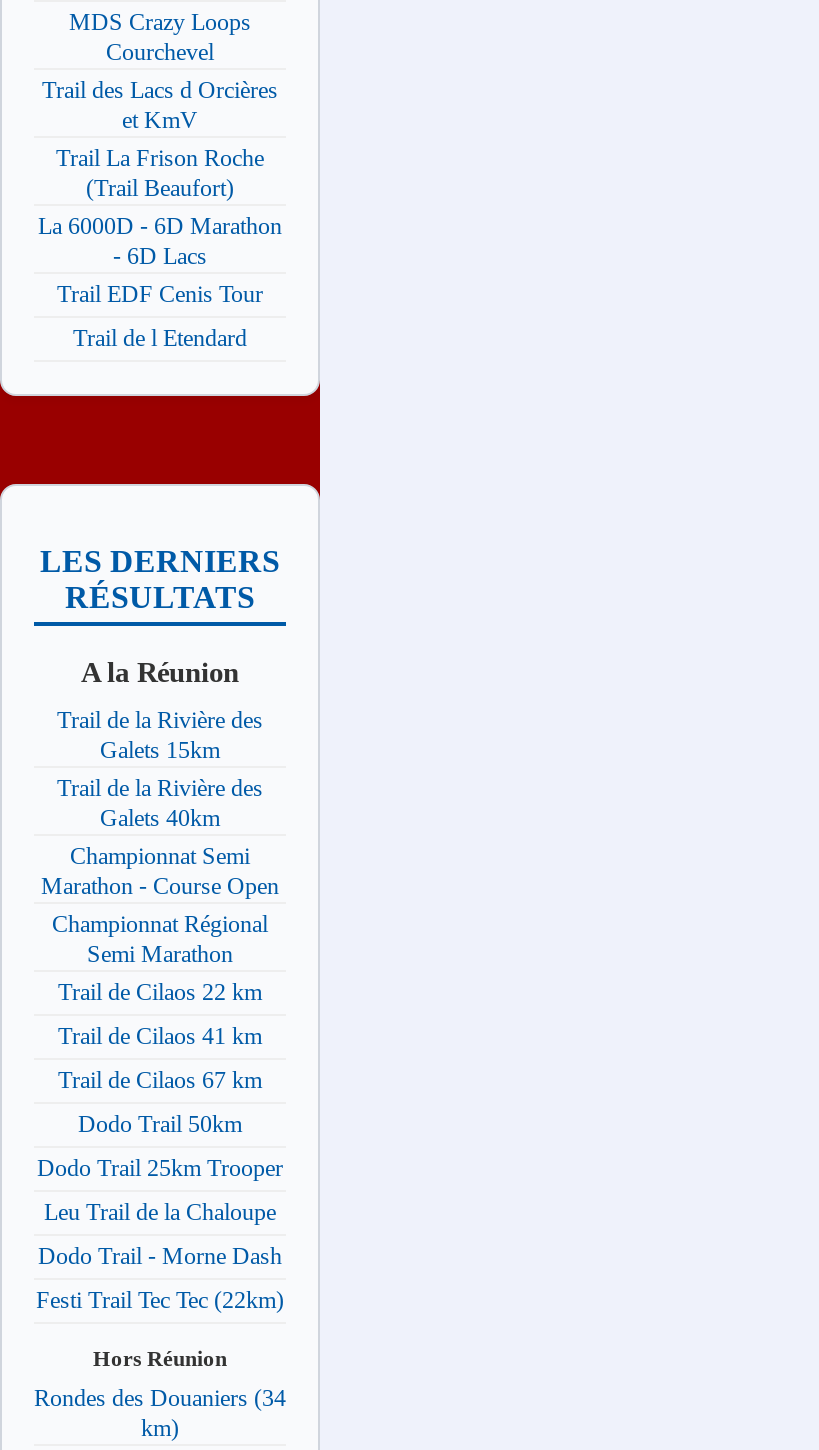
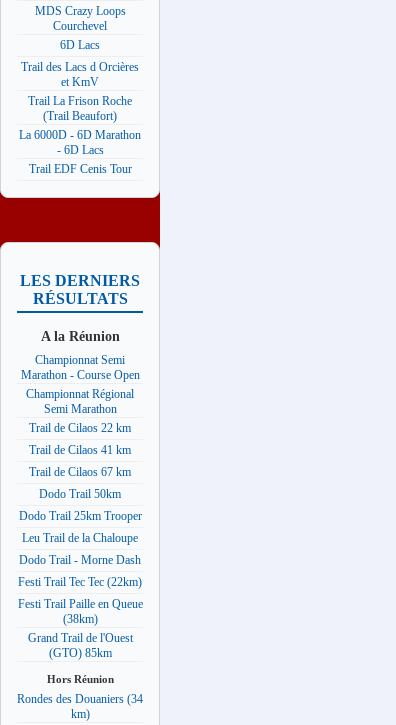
none -> [60,38,100,52] 6D Lacs
moved [38,77,282,309] -> [19,60,141,176]: Trail des Lacs d Orcières | et KmV | Trail La Frison Roche | (Trail Beaufort) | La 6000D - 6D Marathon | - 6D Lacs | Trail EDF Cenis Tour
[73,325,247,353] Trail de l Etendard -> none
[57,707,263,829] Trail de la Rivière des | Galets 15km | Trail de la Rivière des | Galets 40km -> none
moved [36,843,284,1315] -> [18,353,142,589]: Championnat Semi | Marathon - Course Open | Championnat Régional | ... | Dodo Trail - Morne Dash | Festi Trail Tec Tec (22km)
none -> [17,597,142,658] Festi Trail Paille en Queue | (38km) | Grand Trail de l'Ouest | (GTO) 85km

